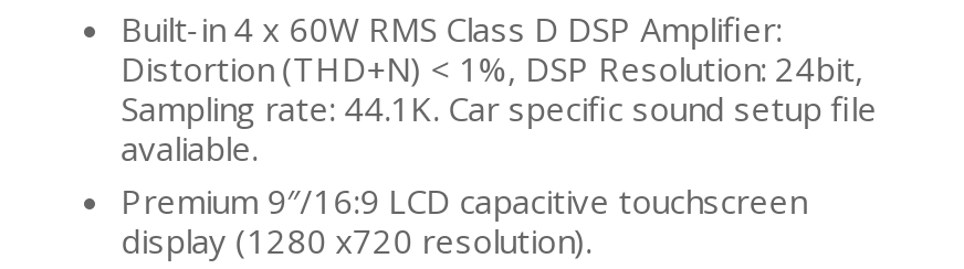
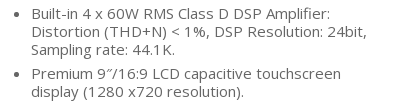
[121,86,877,170] Sampling rate: 44.1K. Car specific sound setup file | avaliable. -> [31,39,175,59] Sampling rate: 44.1K.

